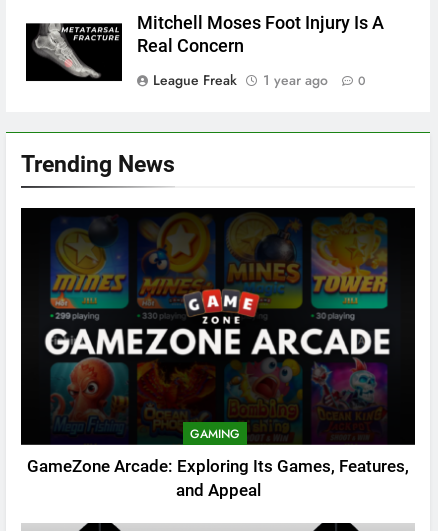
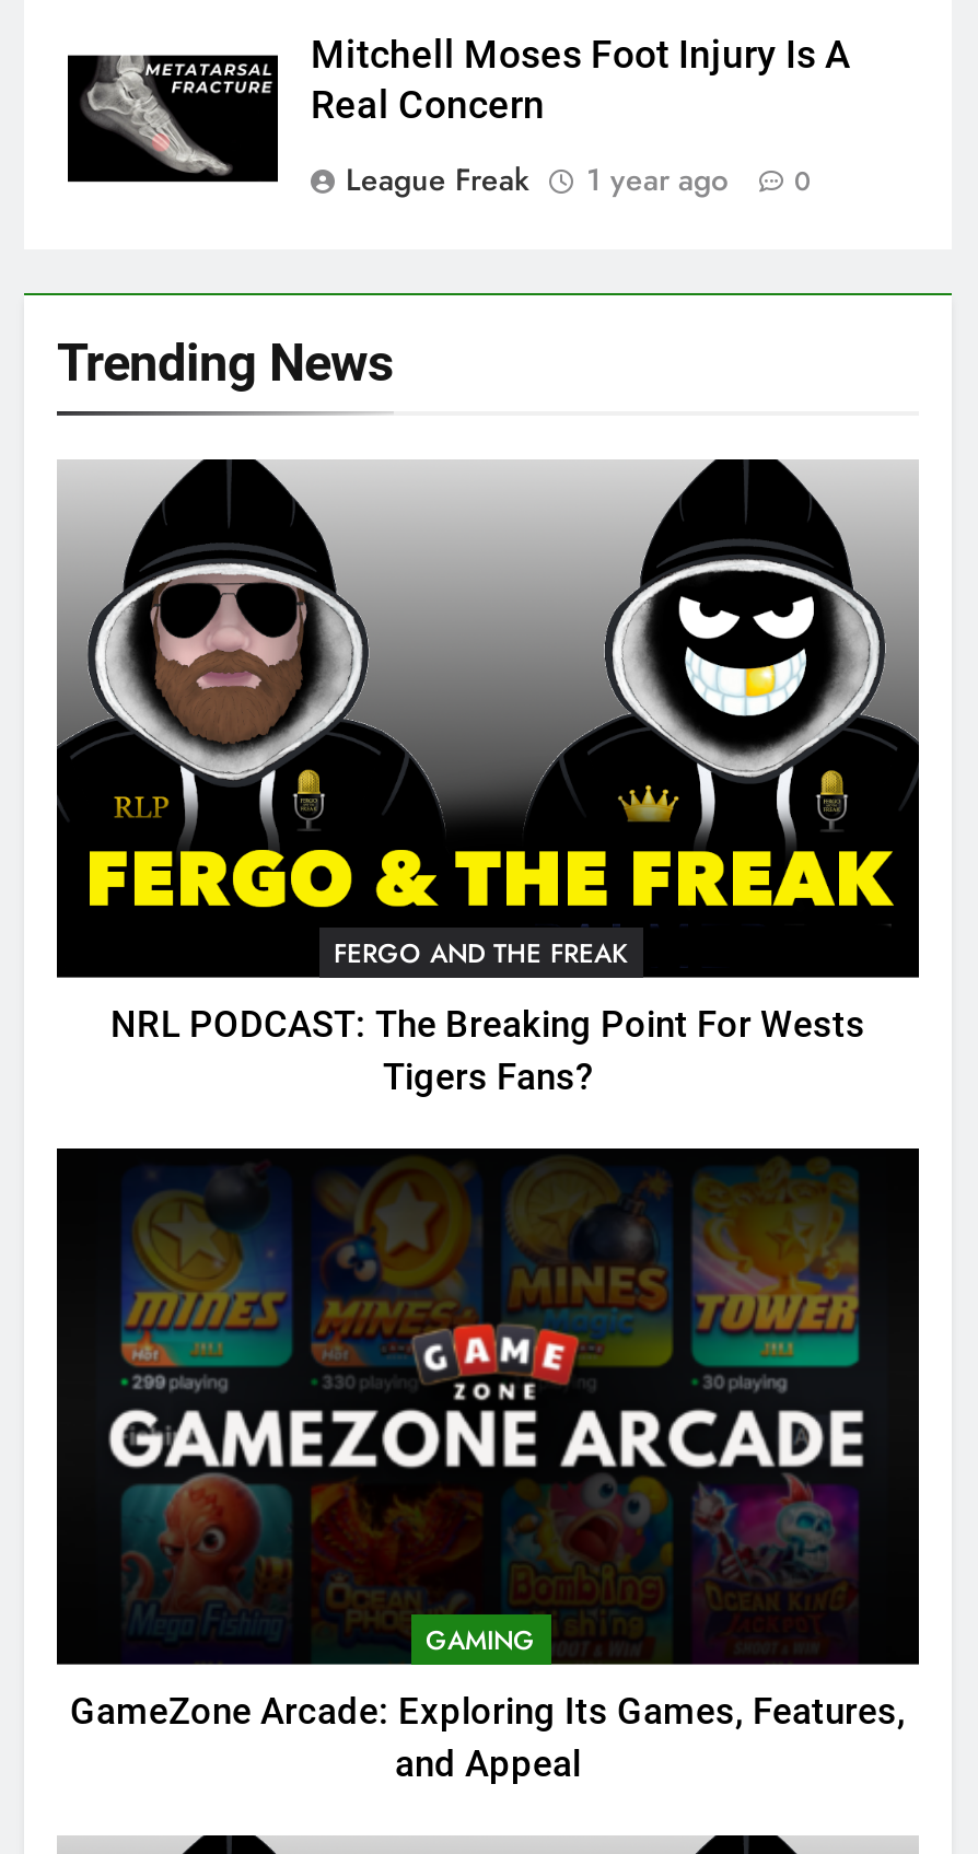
none -> [57,459,919,1097] [image] | FERGO AND THE FREAK | NRL PODCAST: The Breaking Point For Wests | Tigers Fans?

